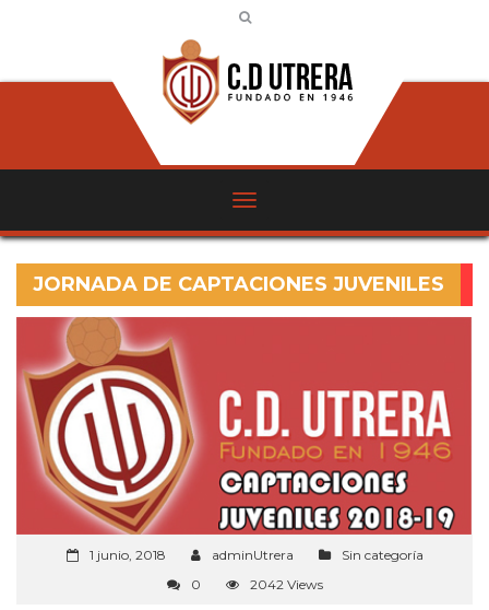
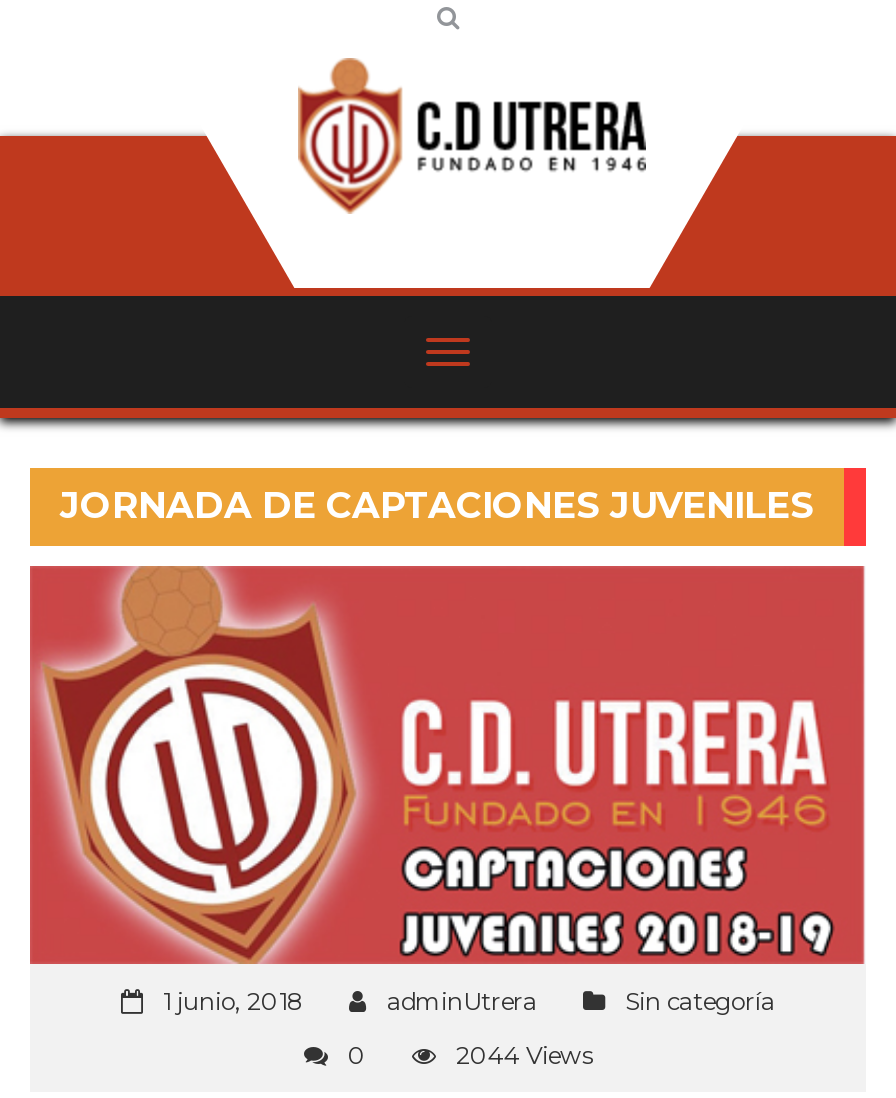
[249,576,323,592] 2042 Views -> [456,1039,592,1069] 2044 Views

